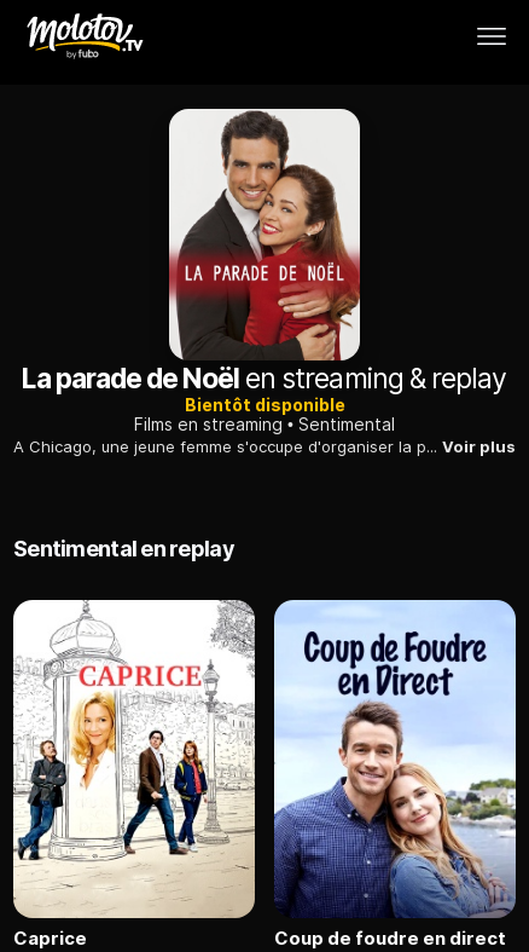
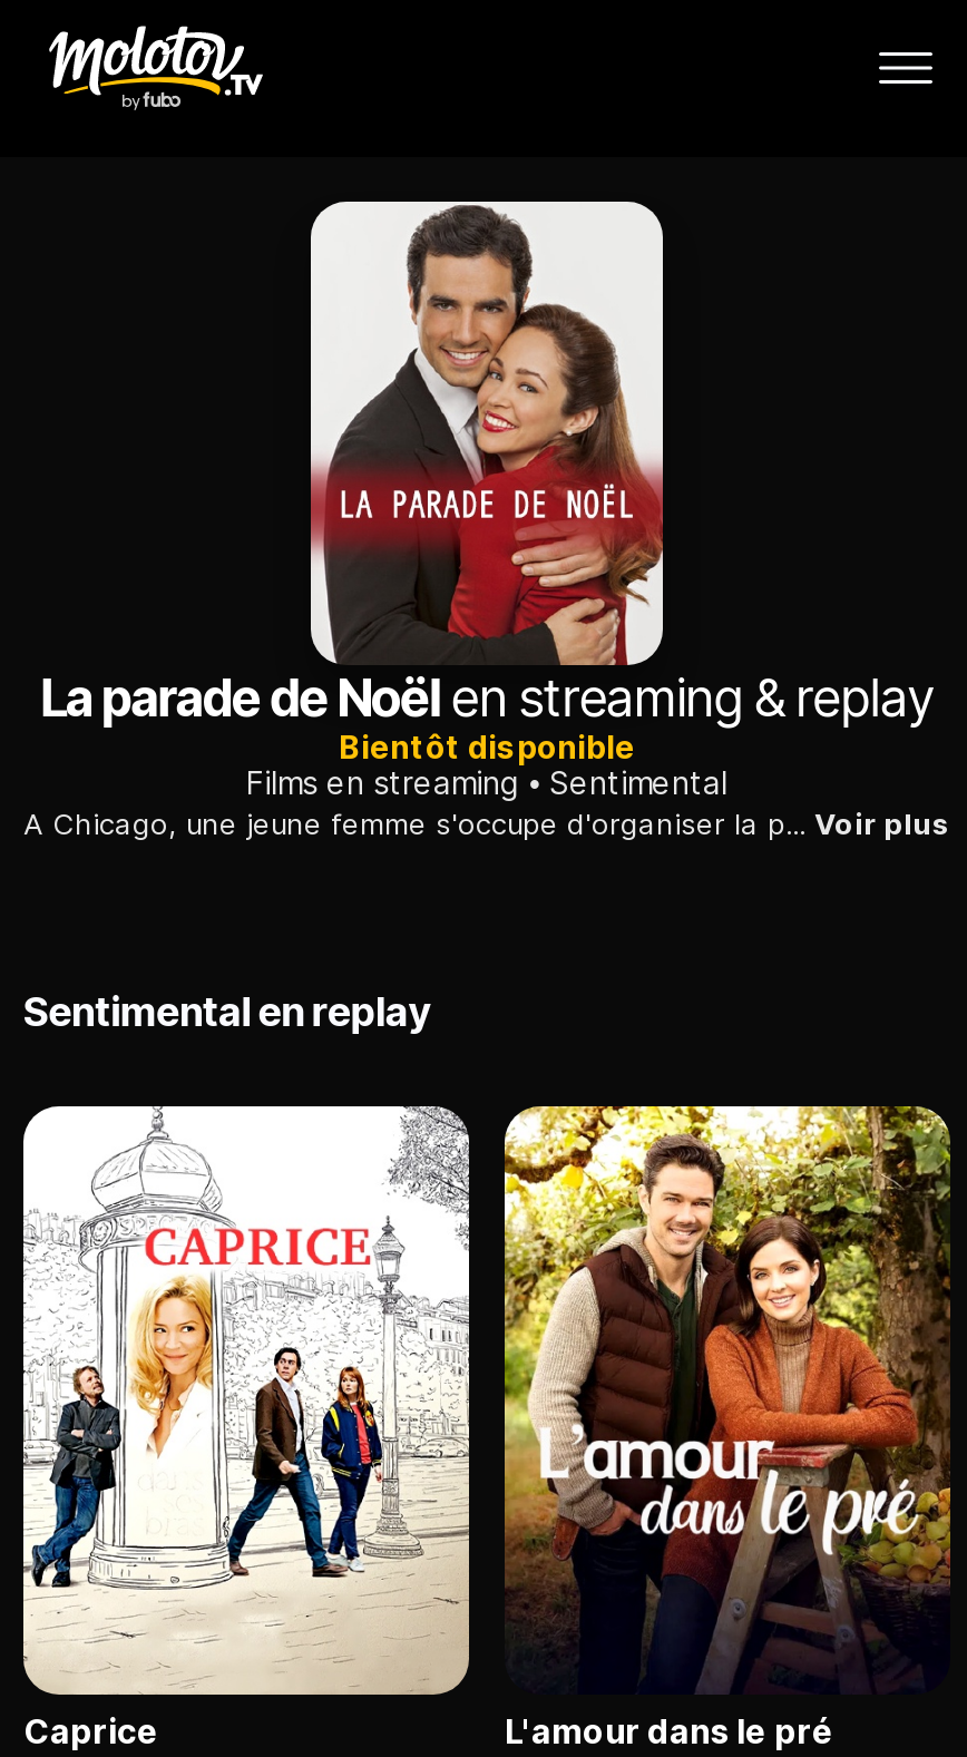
[273,599,517,949] [image] | Coup de foudre en direct -> [502,1104,953,1753] [image] | L'amour dans le pré

